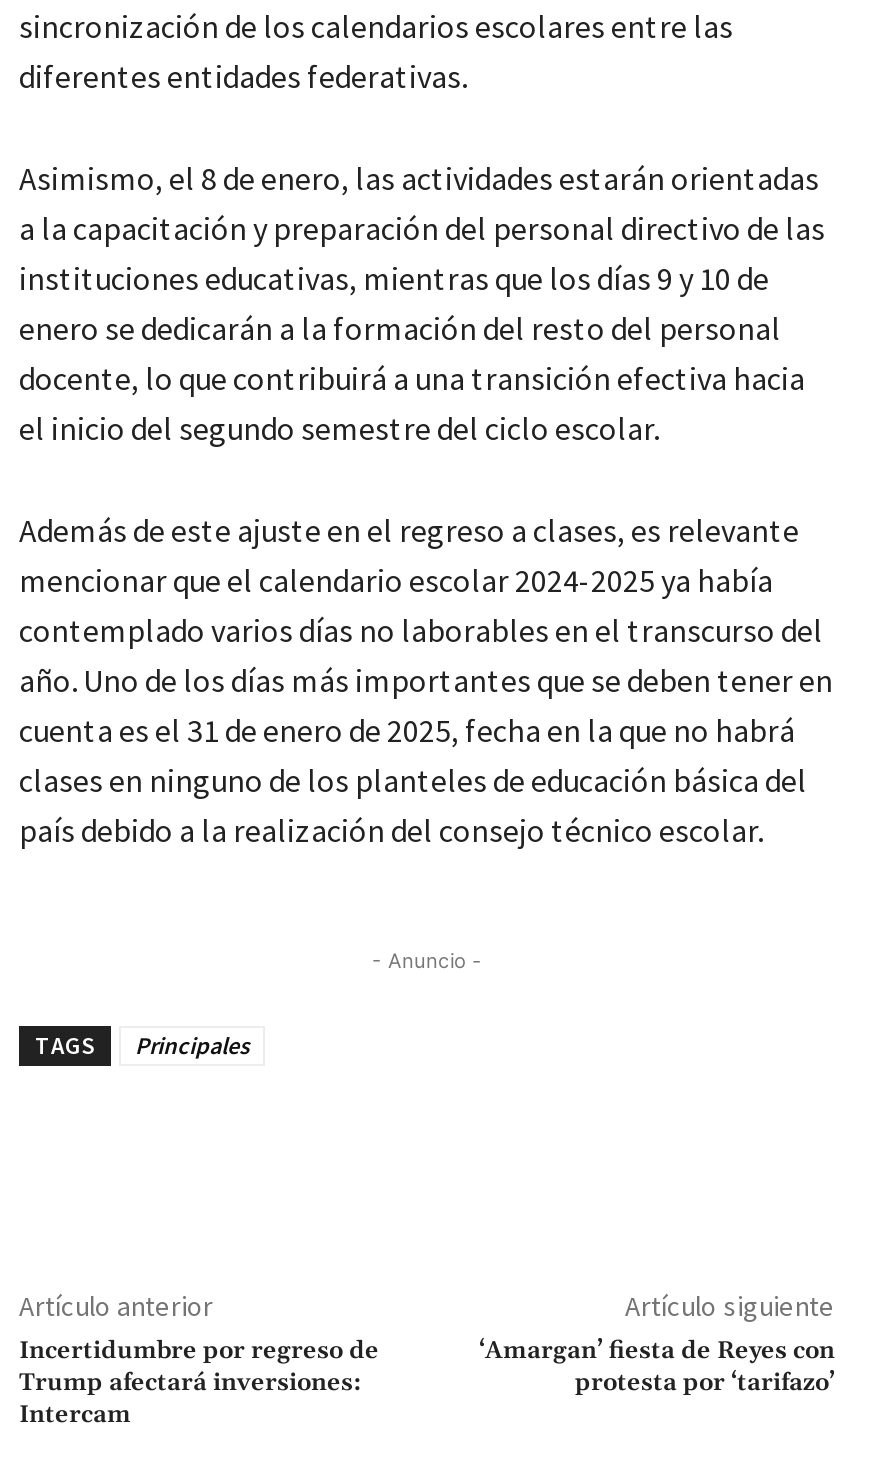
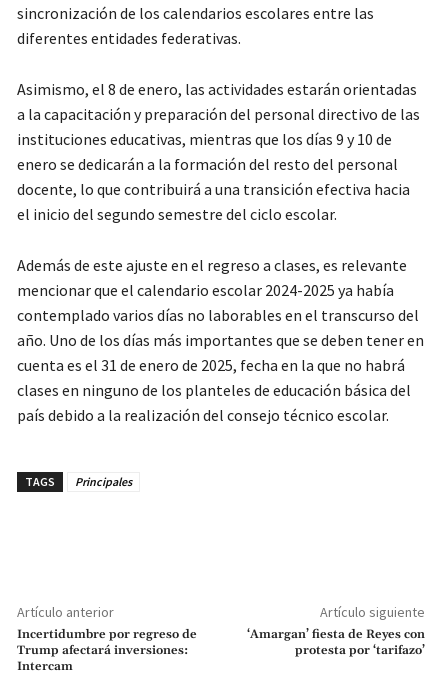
[372,948,482,972] - Anuncio - -> none

